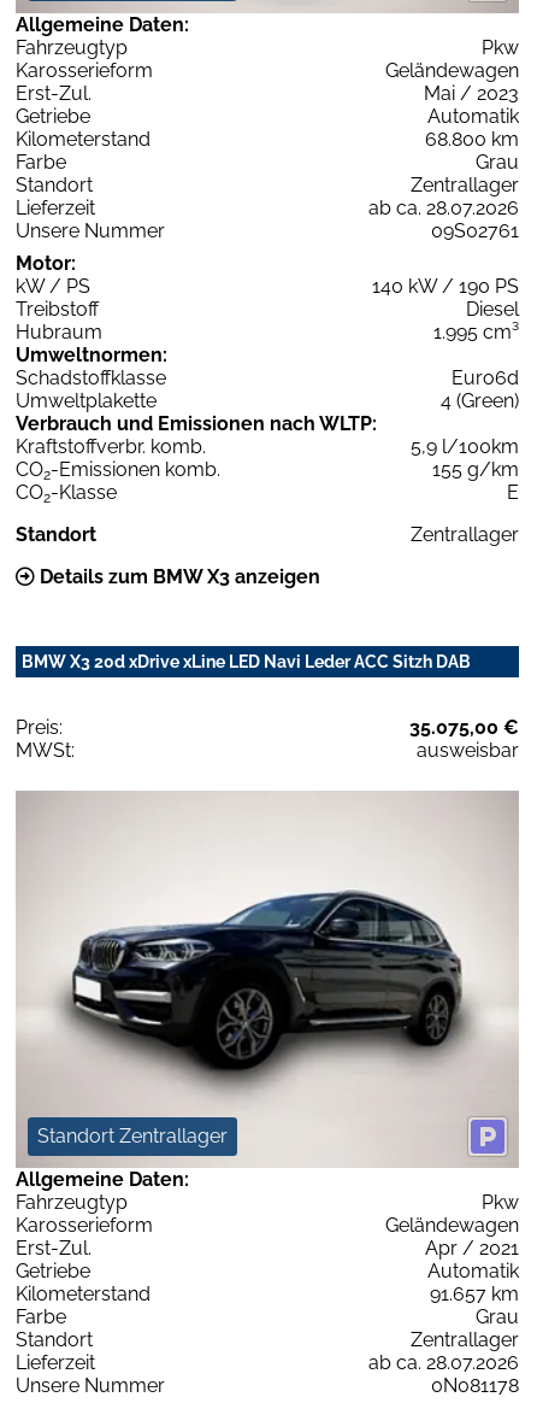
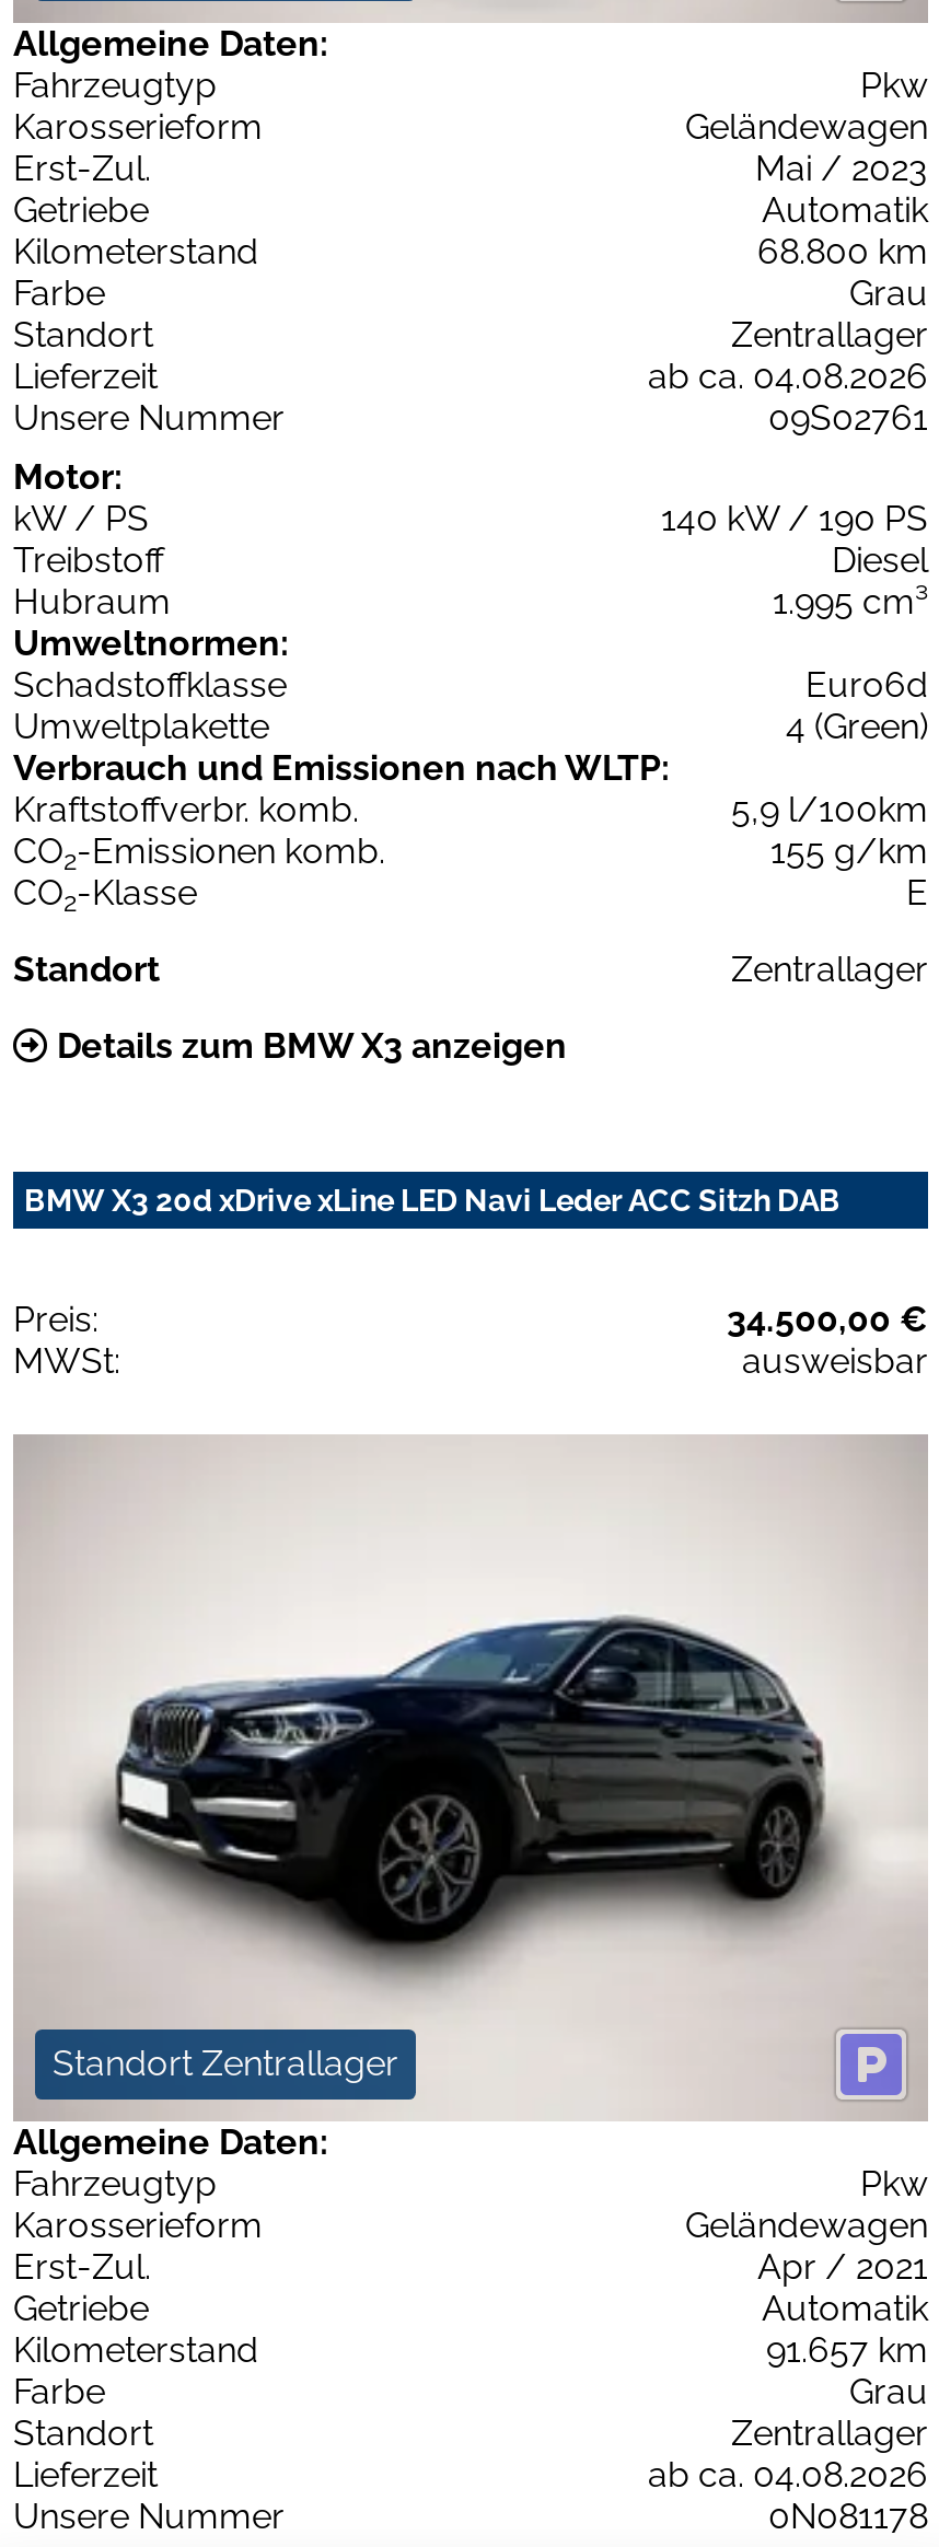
[368,196,519,219] ab ca. 28.07.2026 -> [648,356,928,398] ab ca. 04.08.2026
[409,716,519,739] 35.075,00 € -> [727,1299,928,1341] 34.500,00 €
[368,1351,519,1374] ab ca. 28.07.2026 -> [648,2453,928,2495] ab ca. 04.08.2026

